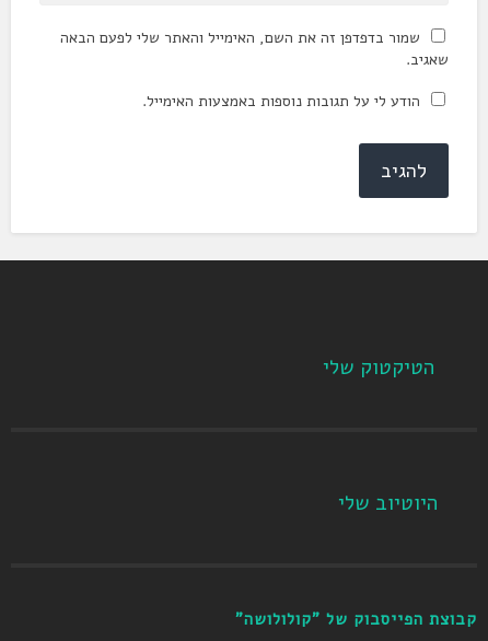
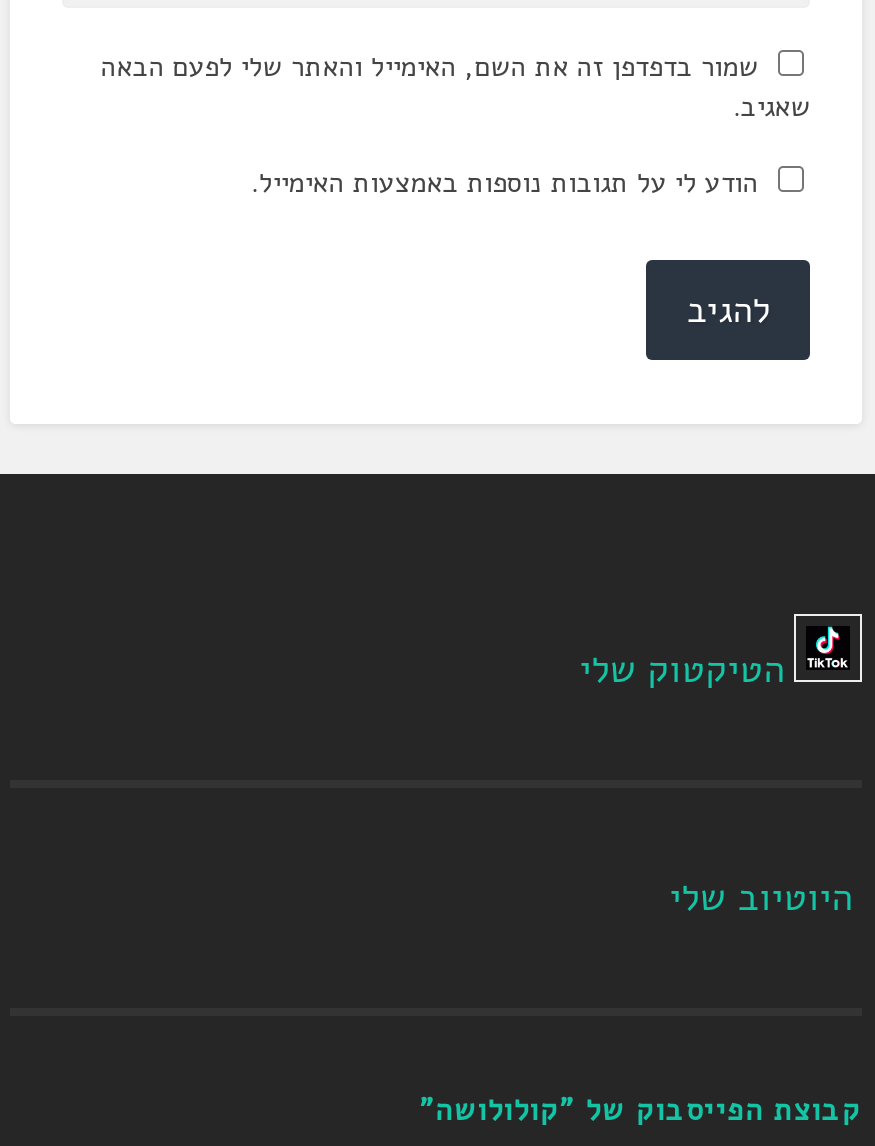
none -> [792,612,864,684] [image]

